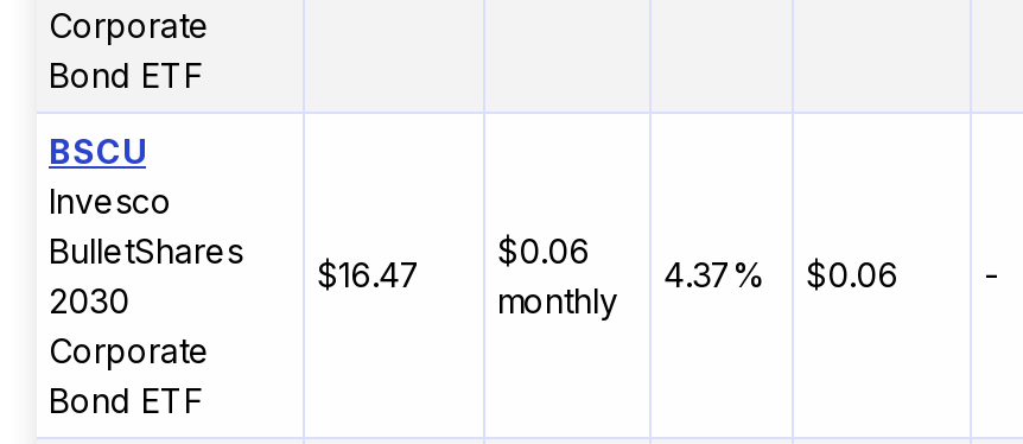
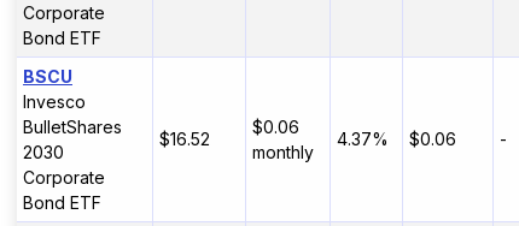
[317,255,421,295] $16.47 -> [159,129,210,149] $16.52

